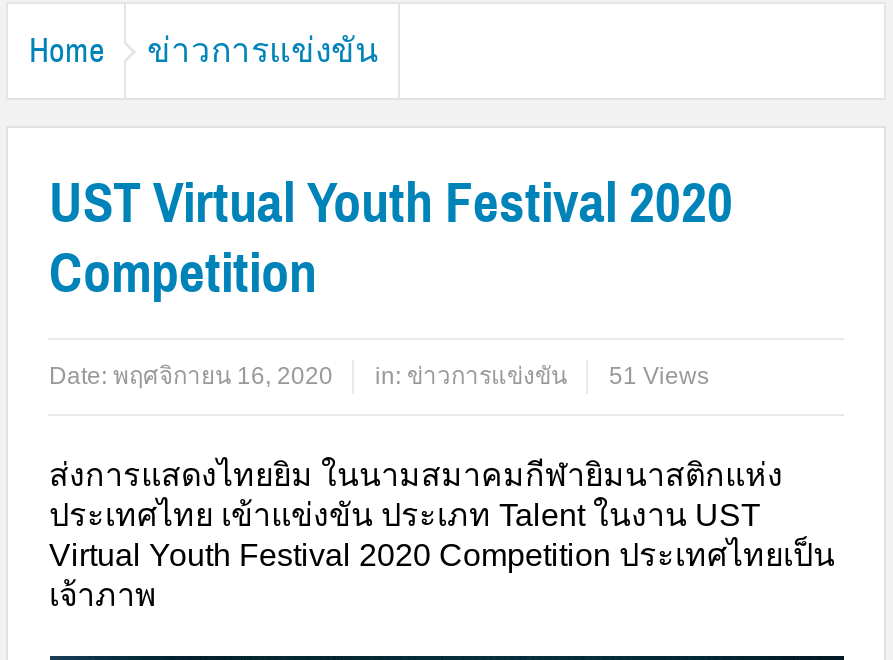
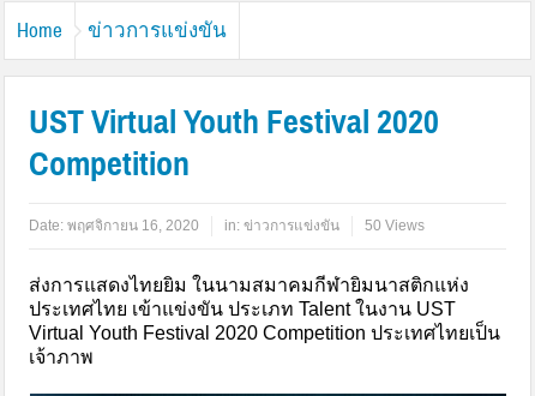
[49,362,709,390] Date:พฤศจิกายน 16, 2020 in:ข่าวการแข่งขัน 51 Views -> [29,217,425,234] Date:พฤศจิกายน 16, 2020 in:ข่าวการแข่งขัน 50 Views

